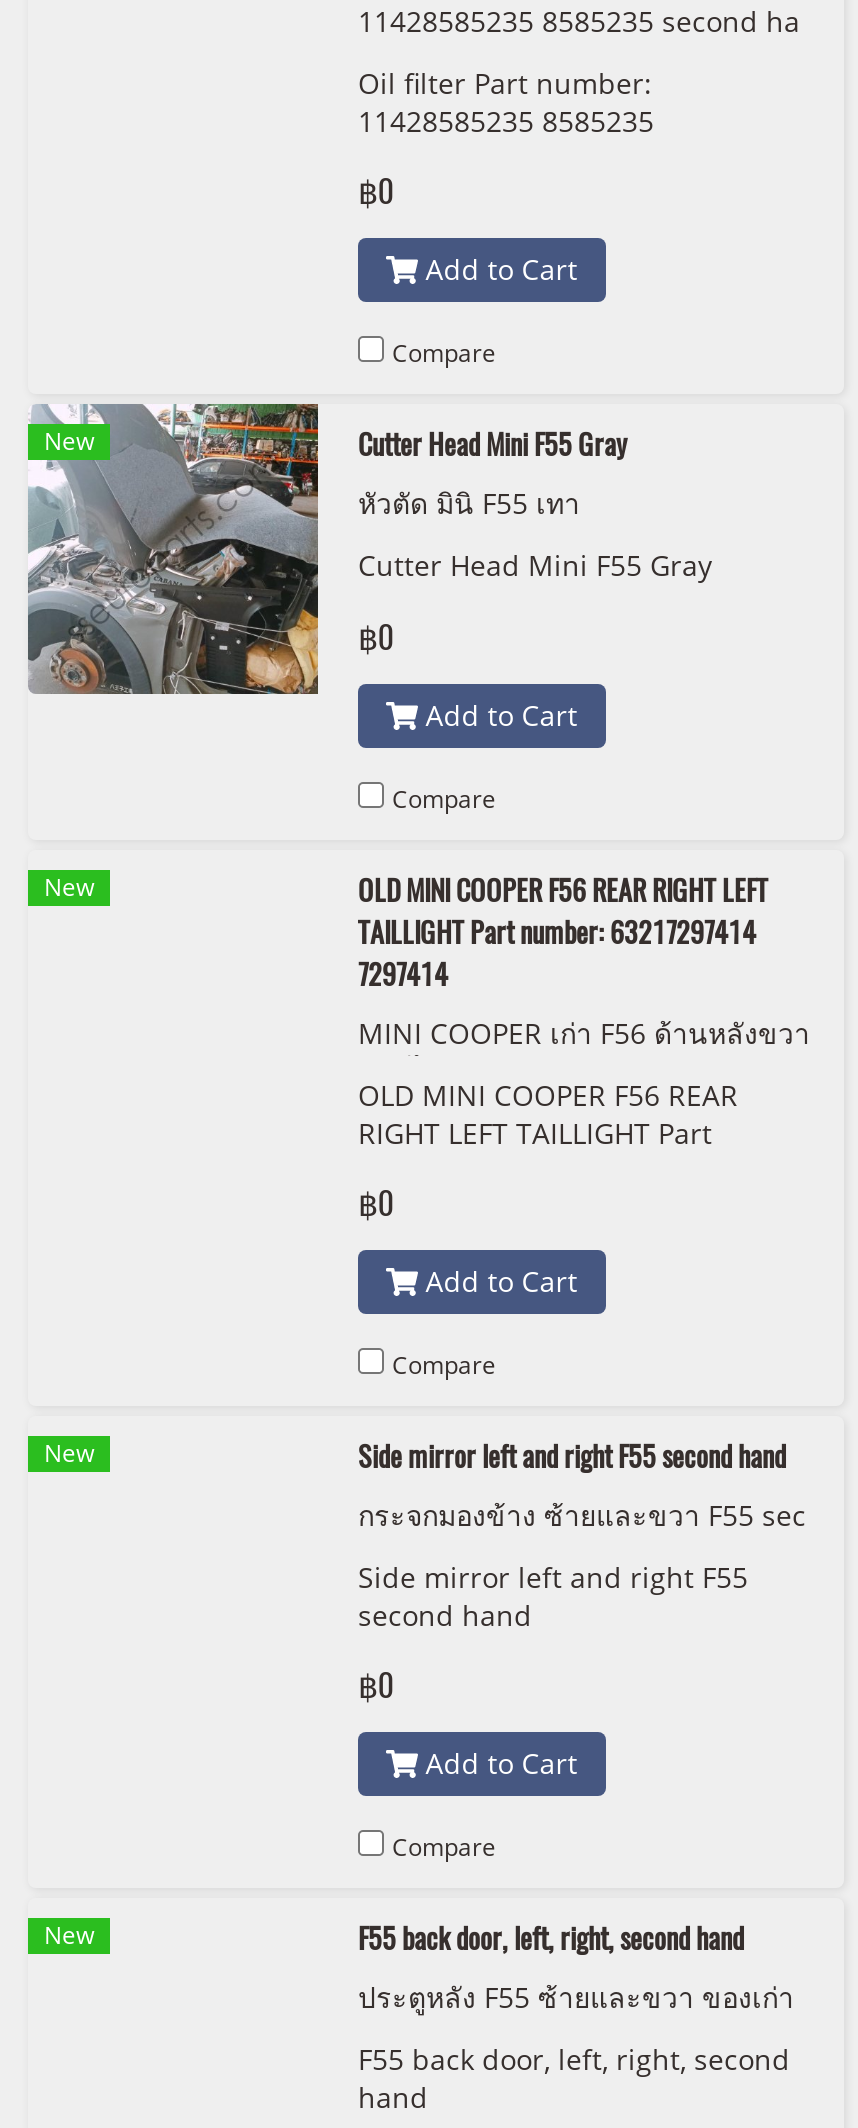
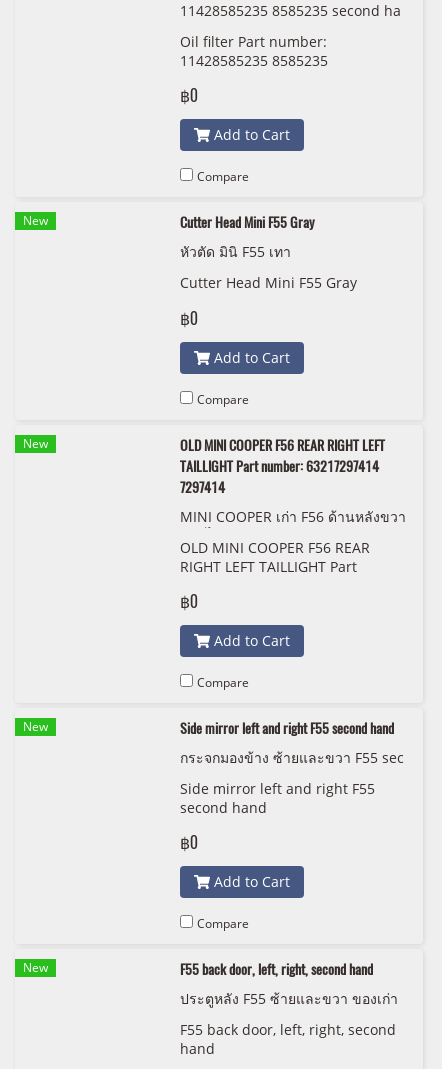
[26,402,320,696] [image] -> none

